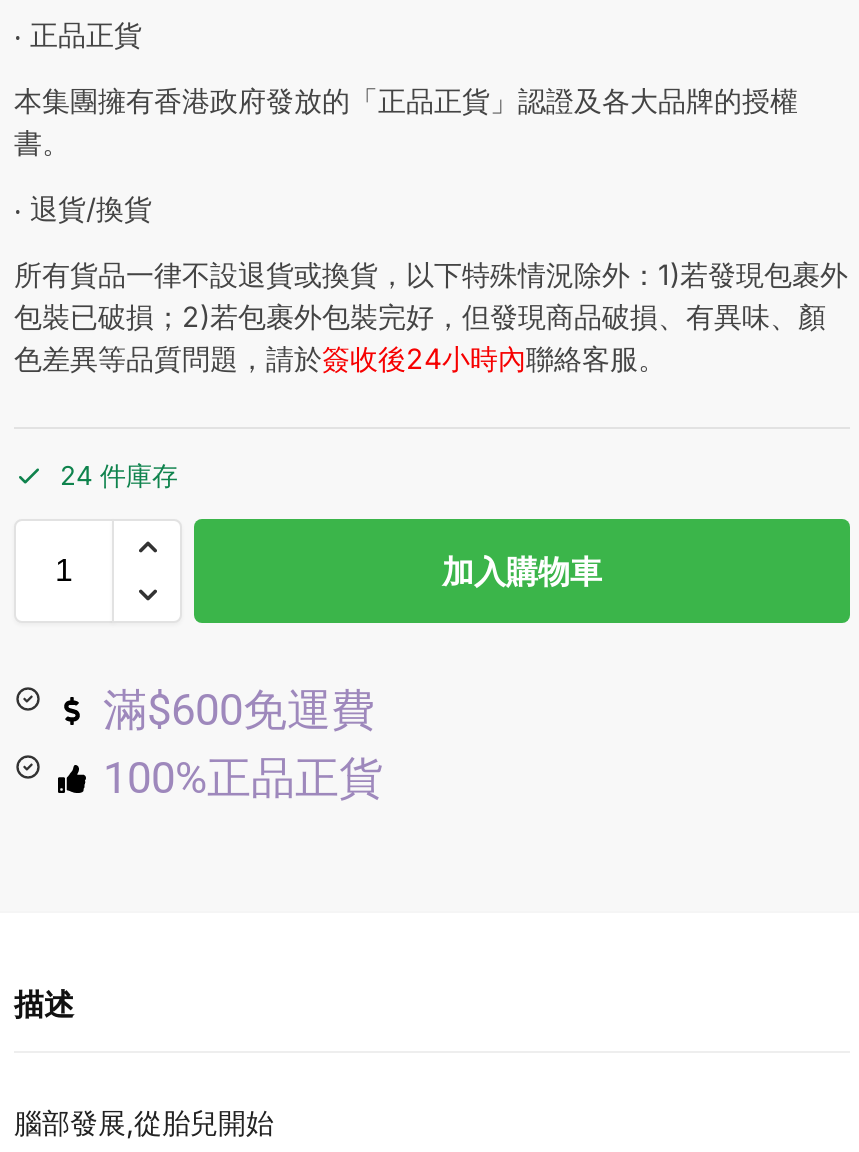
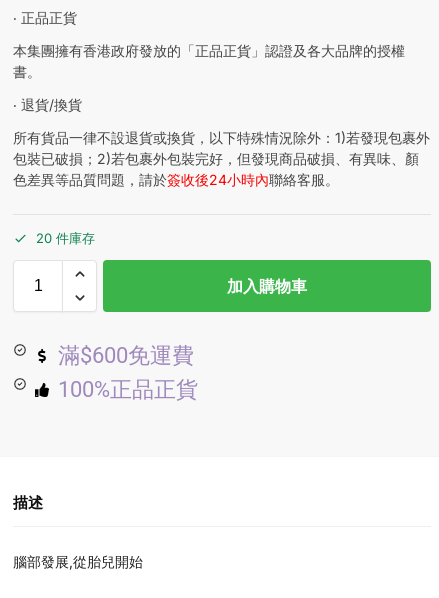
[60,459,178,491] 24 件庫存 -> [36,230,95,246] 20 件庫存

